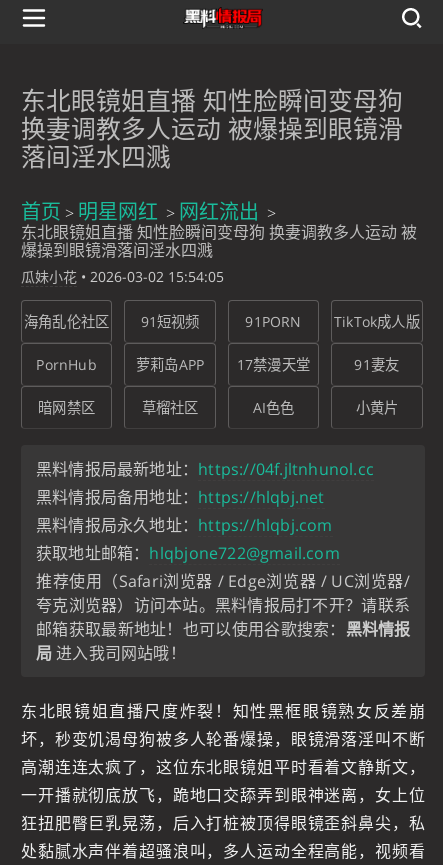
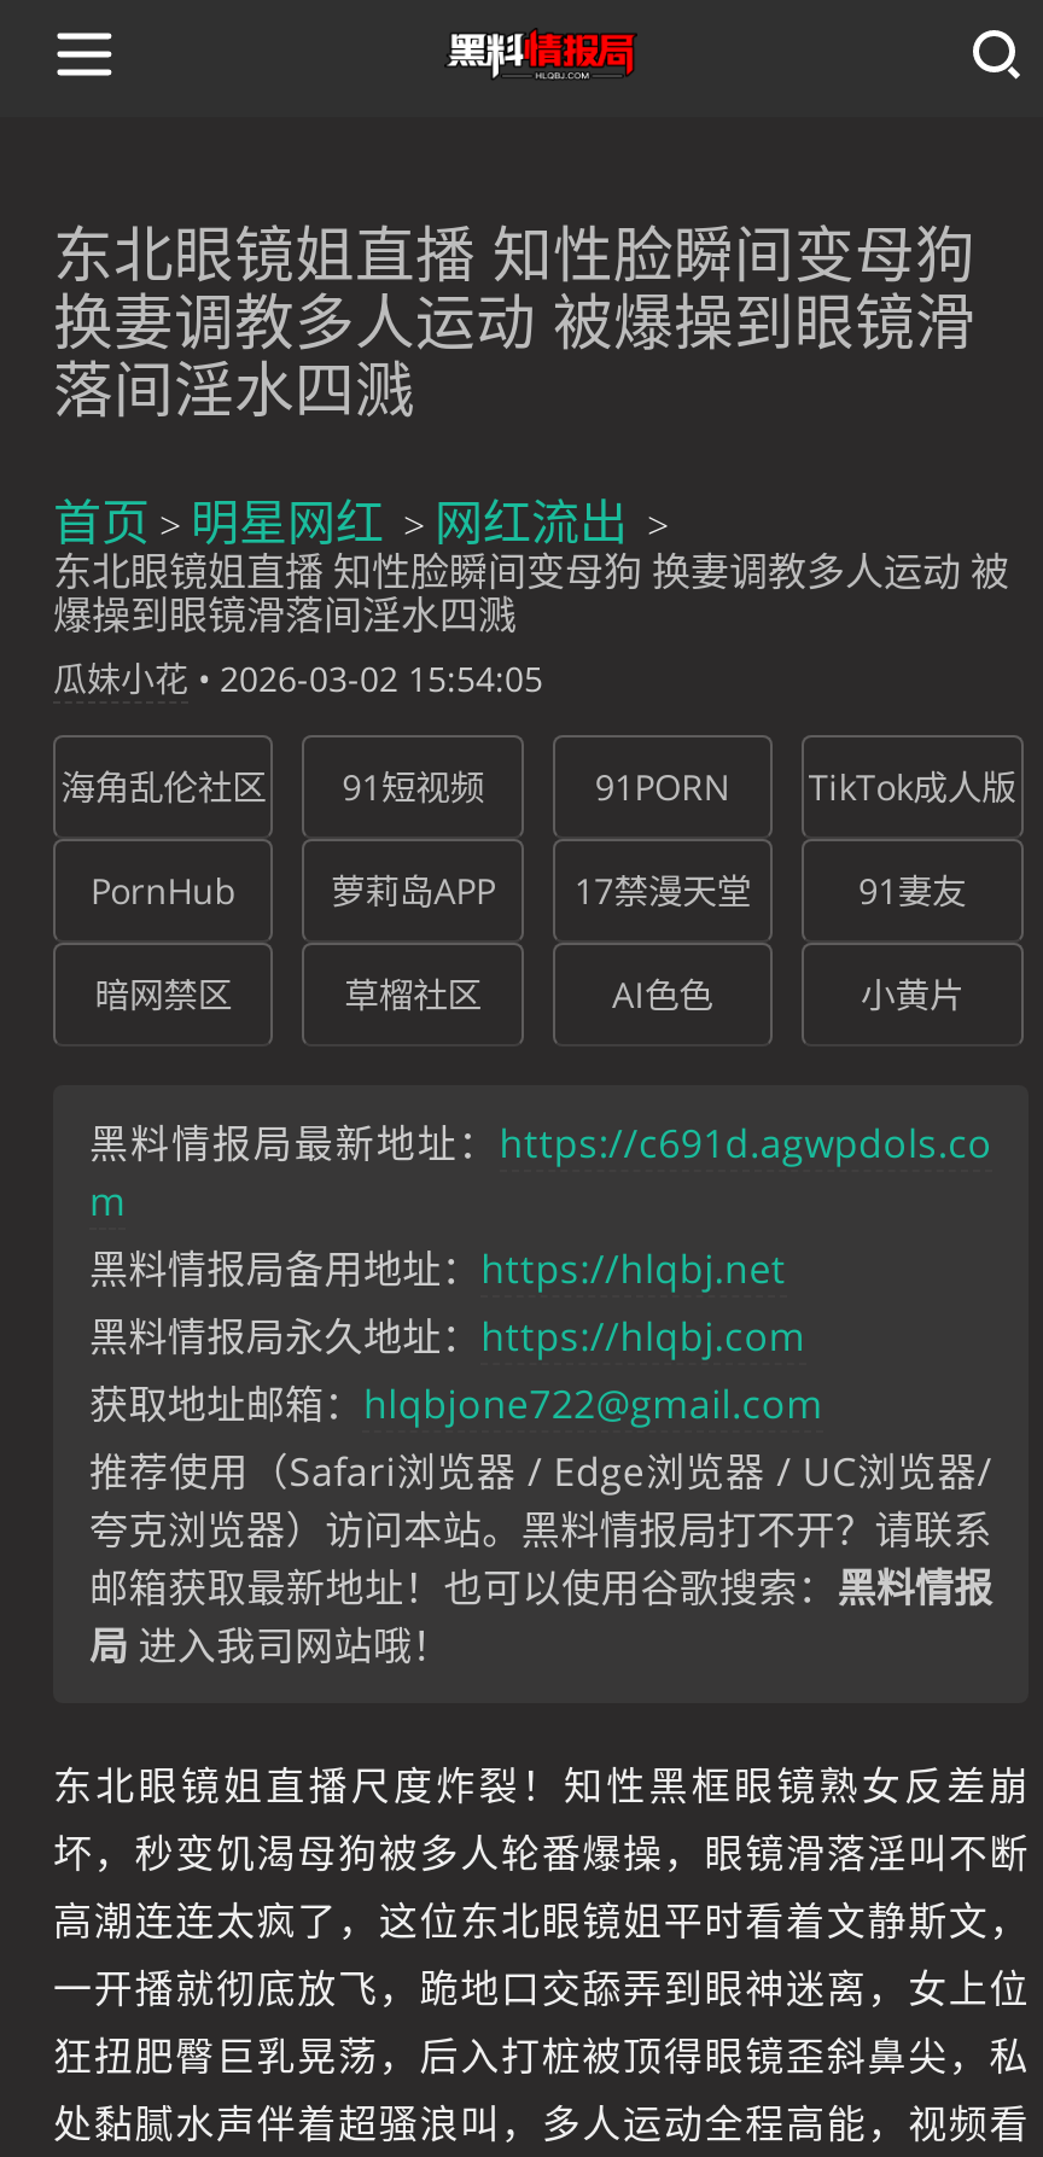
[36,458,374,480] 黑料情报局最新地址：https://04f.jltnhunol.cc -> [89,1117,992,1228] 黑料情报局最新地址：https://c691d.agwpdols.co | m

